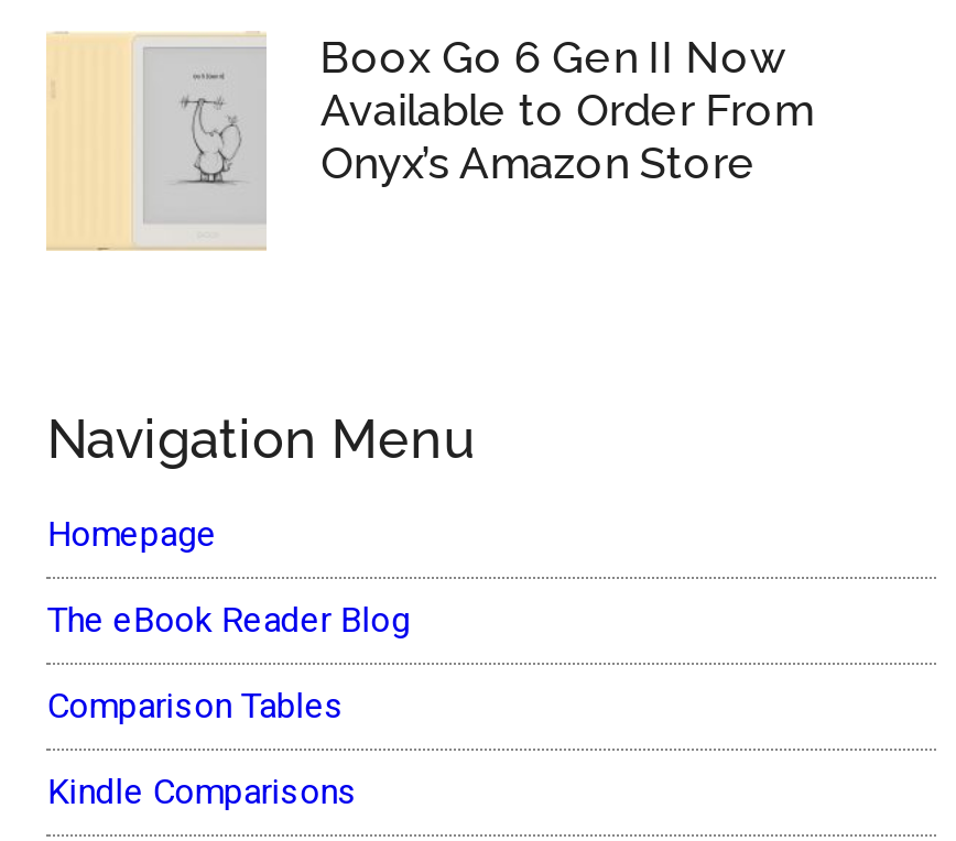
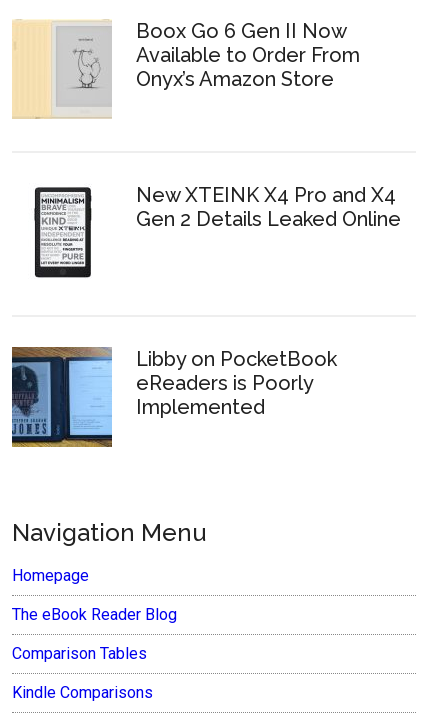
none -> [11,346,337,447] [image] | Libby on PocketBook | eReaders is Poorly | Implemented
none -> [33,186,93,279] [image]
none -> [136,183,401,231] New XTEINK X4 Pro and X4 | Gen 2 Details Leaked Online

